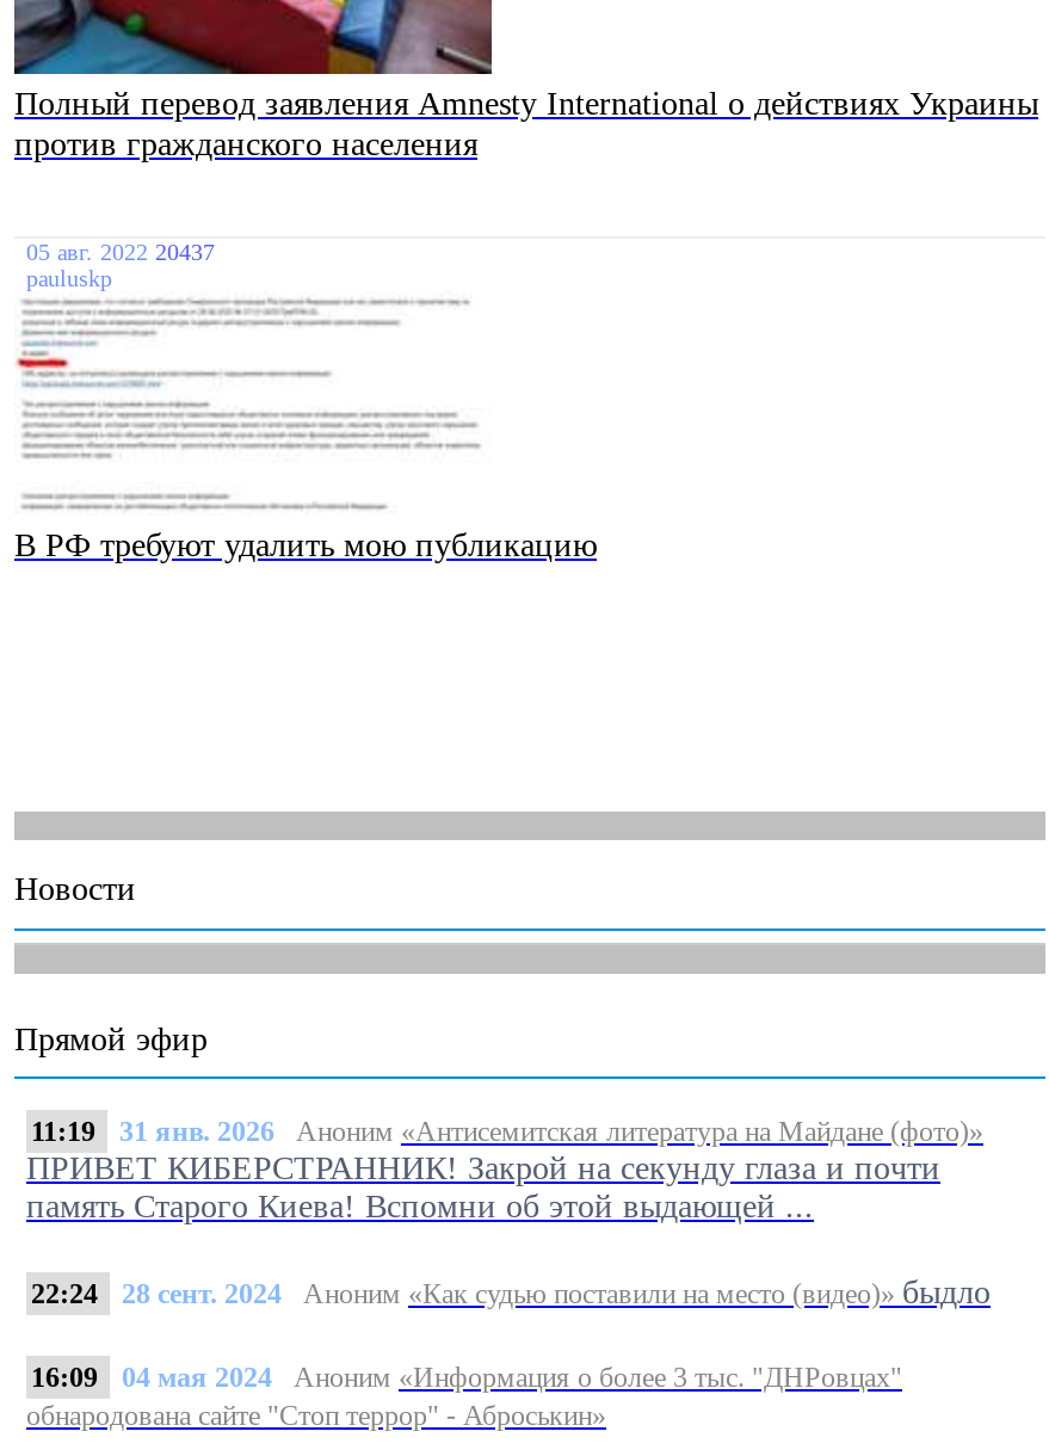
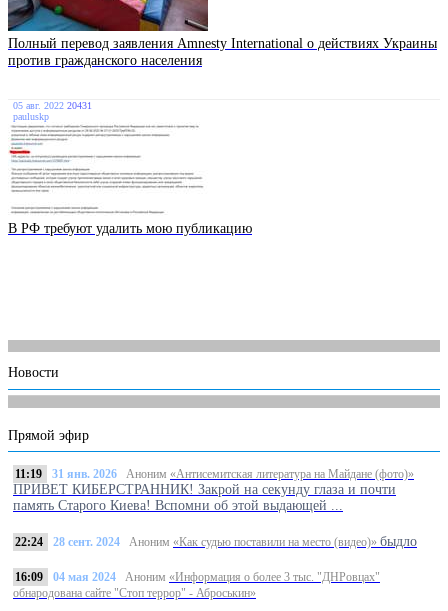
[26,239,215,265] 05 авг. 2022 20437 -> [13,100,92,111] 05 авг. 2022 20431

